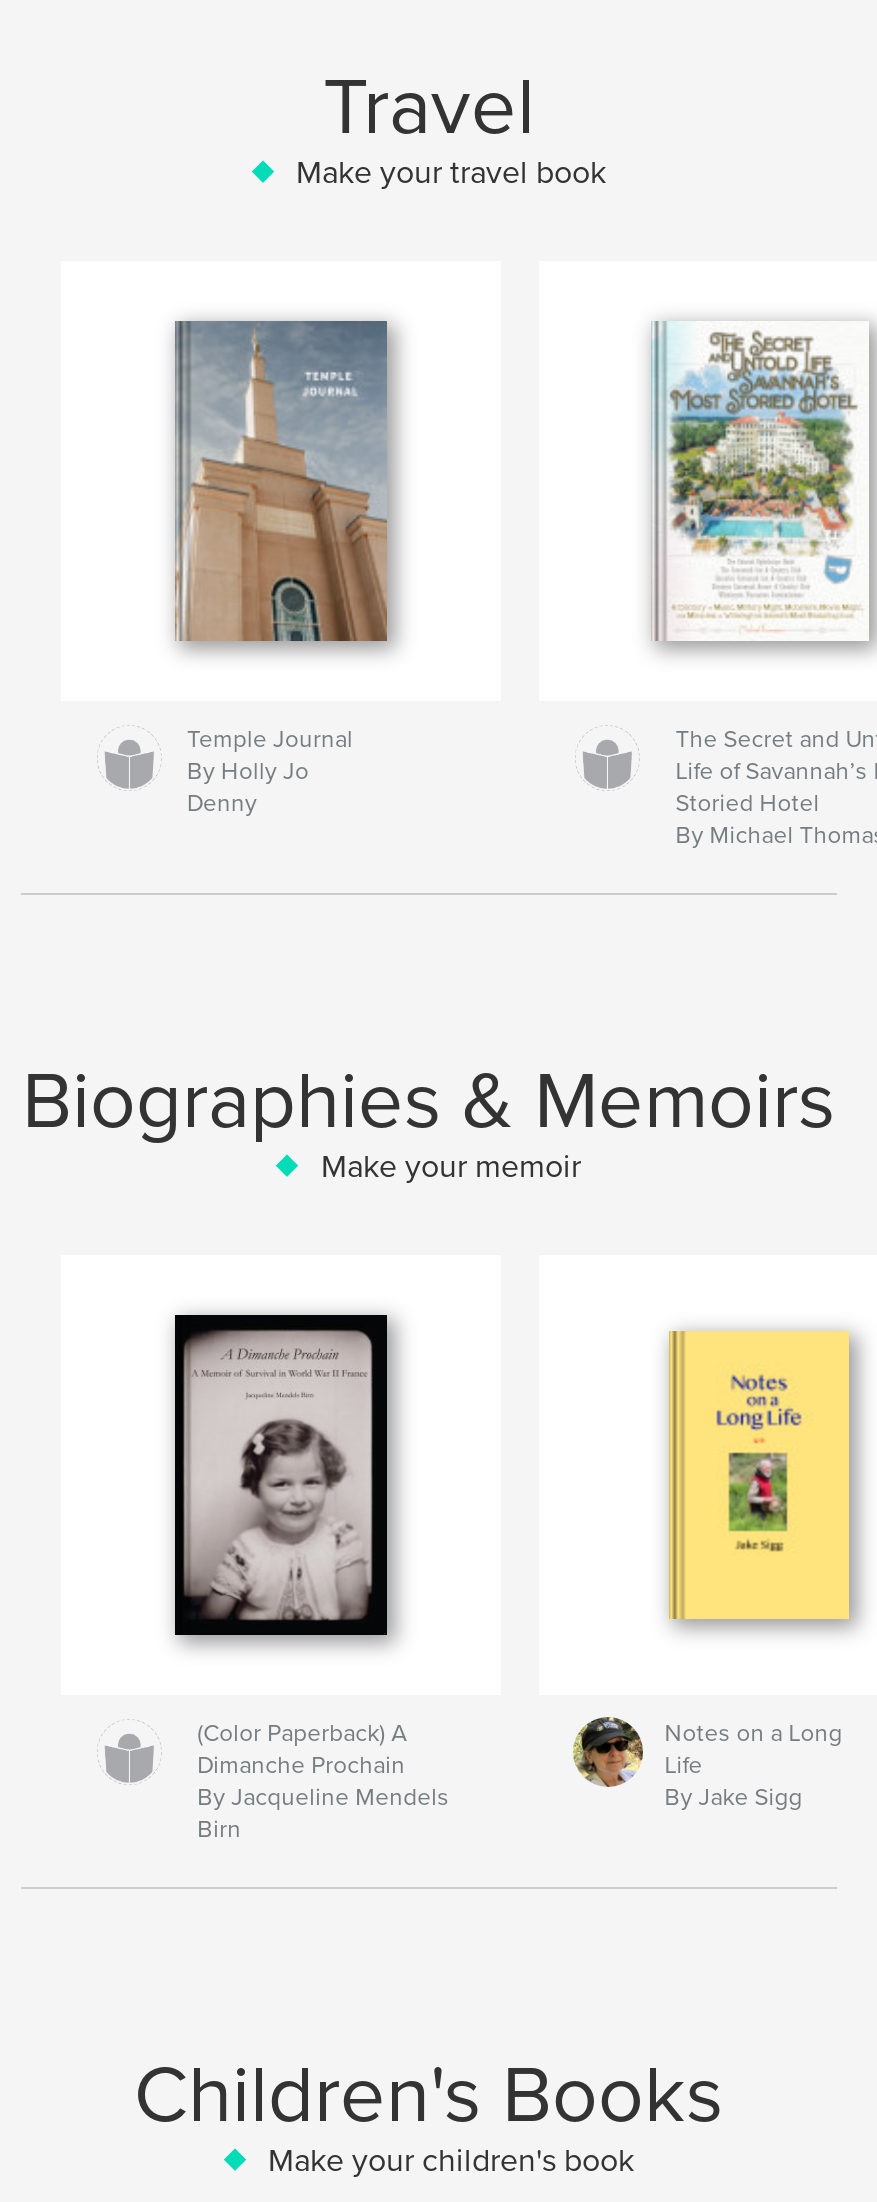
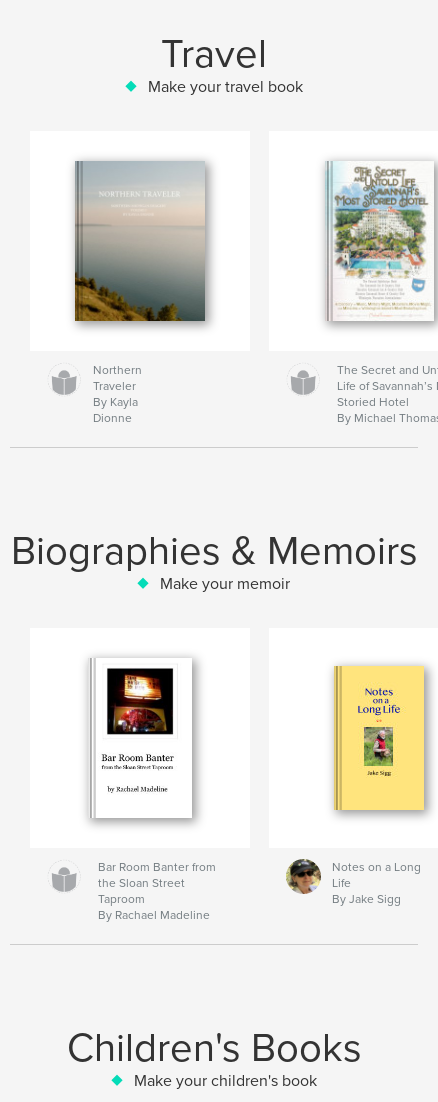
[149,321,423,817] [image] | Temple Journal | By Holly Jo | Denny -> [73,160,212,425] [image] | Northern | Traveler | By Kayla | Dionne
[173,1313,389,1637] [image] -> [87,658,193,819] [image]
[197,1719,449,1843] (Color Paperback) A | Dimanche Prochain | By Jacqueline Mendels | Birn -> [98,860,216,922] Bar Room Banter from | the Sloan Street | Taproom | By Rachael Madeline

